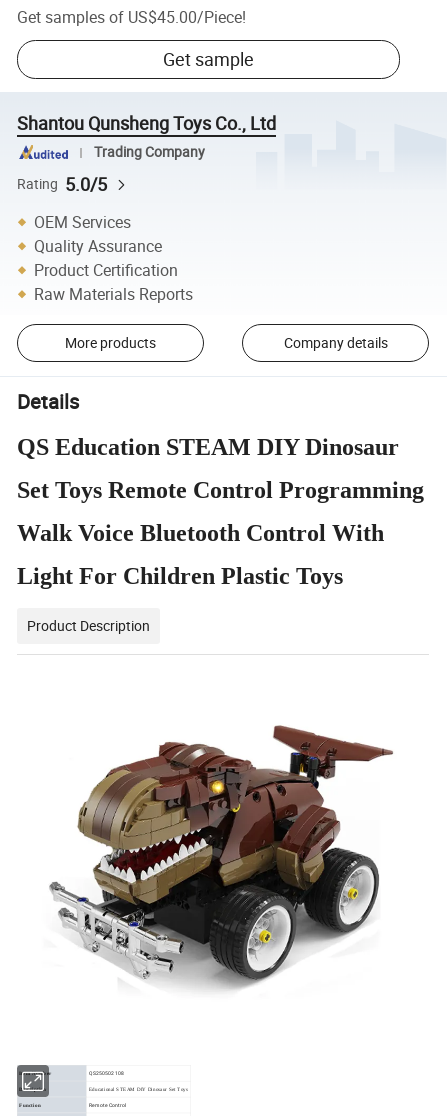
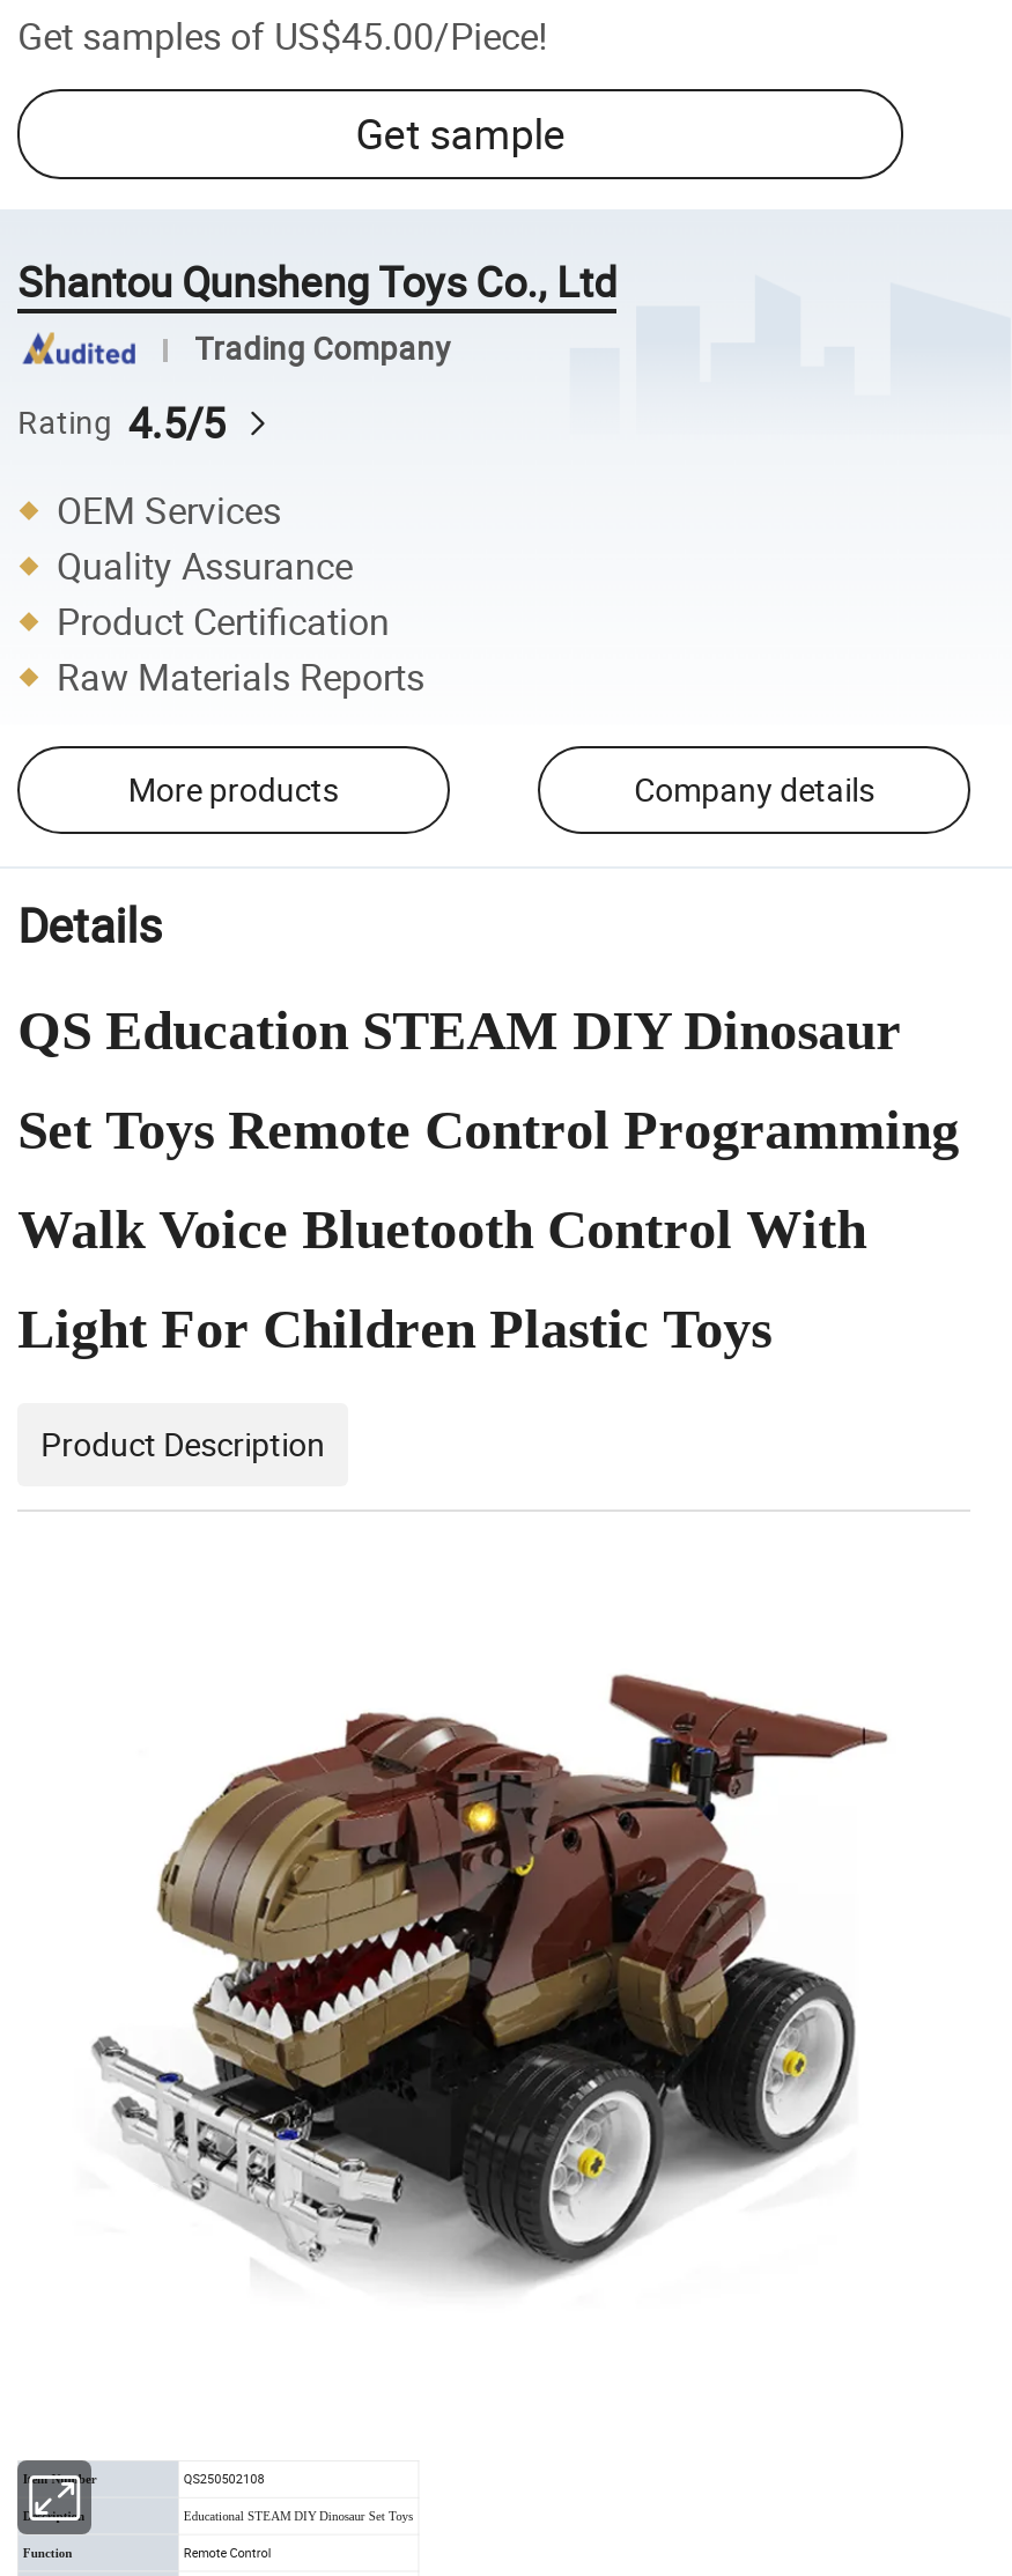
[17,172,107,196] Rating 5.0/5 -> [18,394,225,450] Rating 4.5/5

